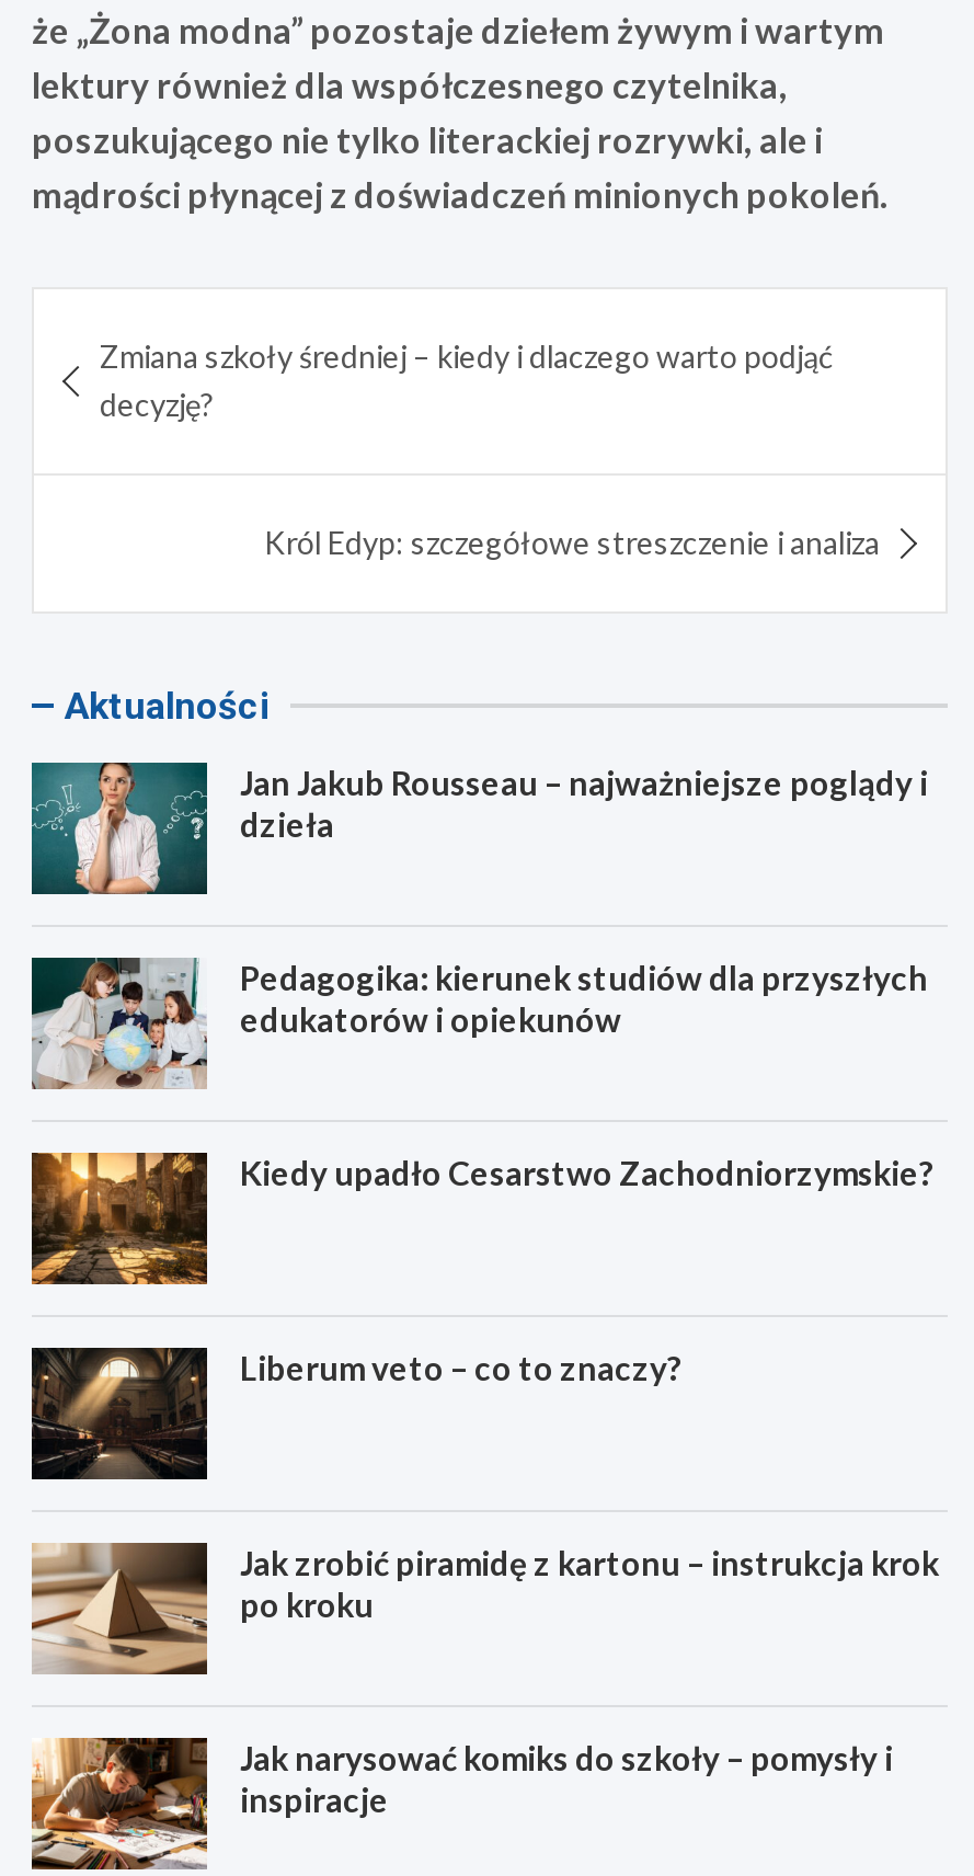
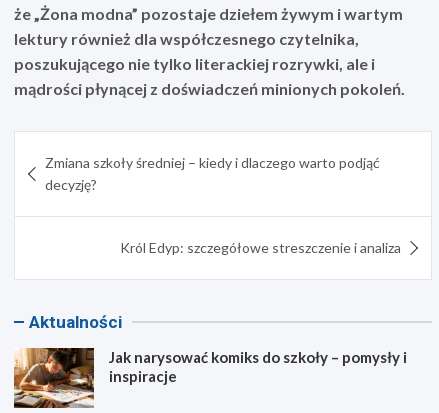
[30,760,928,894] [image] | Jan Jakub Rousseau – najważniejsze poglądy i | dzieła -> none
[30,956,928,1091] [image] | Pedagogika: kierunek studiów dla przyszłych | edukatorów i opiekunów -> none
[30,1151,932,1286] [image] | Kiedy upadło Cesarstwo Zachodniorzymskie? -> none
[30,1346,680,1482] [image] | Liberum veto – co to znaczy? -> none
[30,1541,939,1677] [image] | Jak zrobić piramidę z kartonu – instrukcja krok | po kroku -> none

